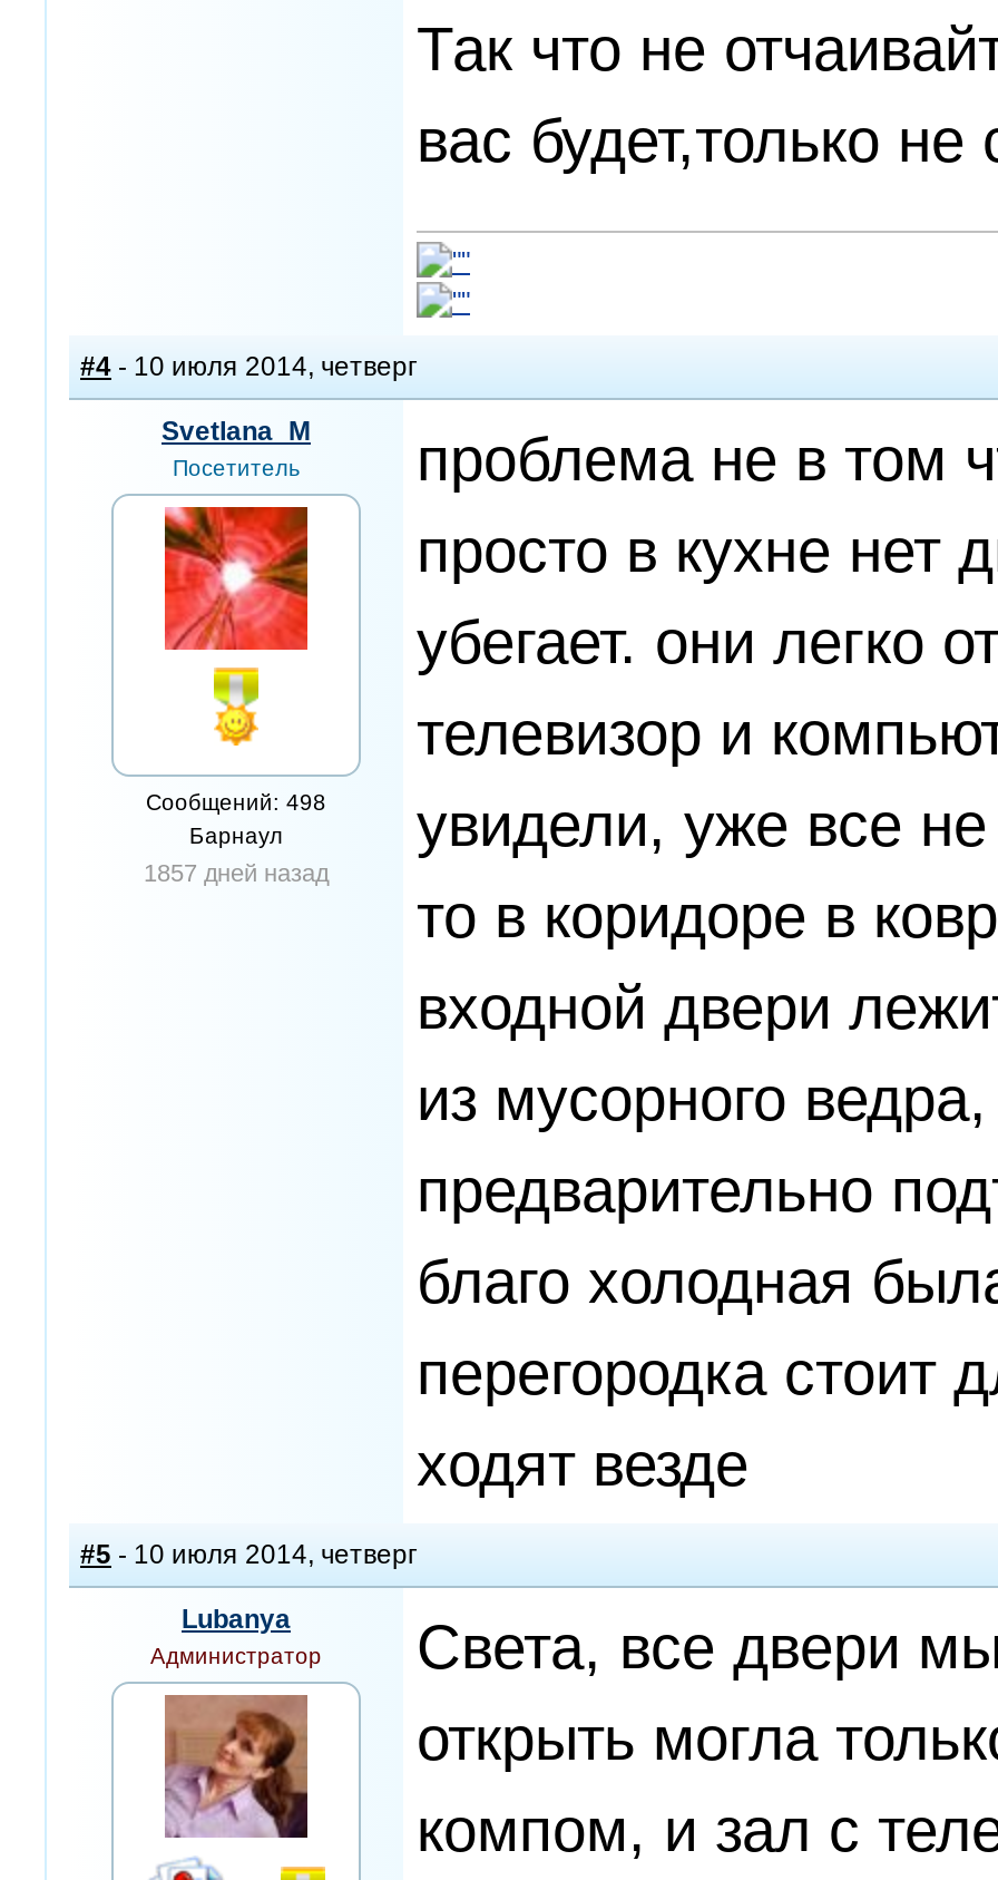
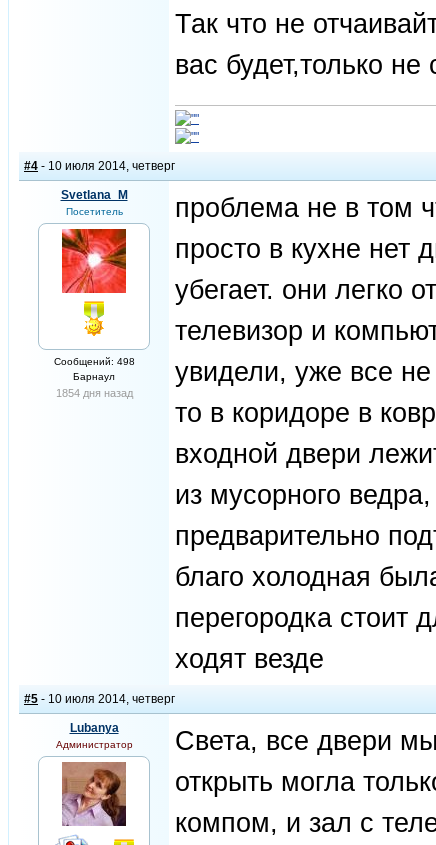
[144,859,329,886] 1857 дней назад -> [55,387,132,399] 1854 дня назад

